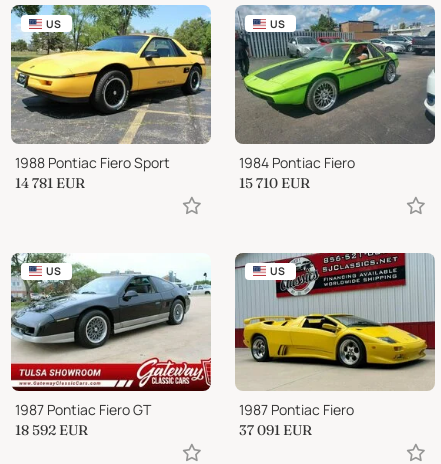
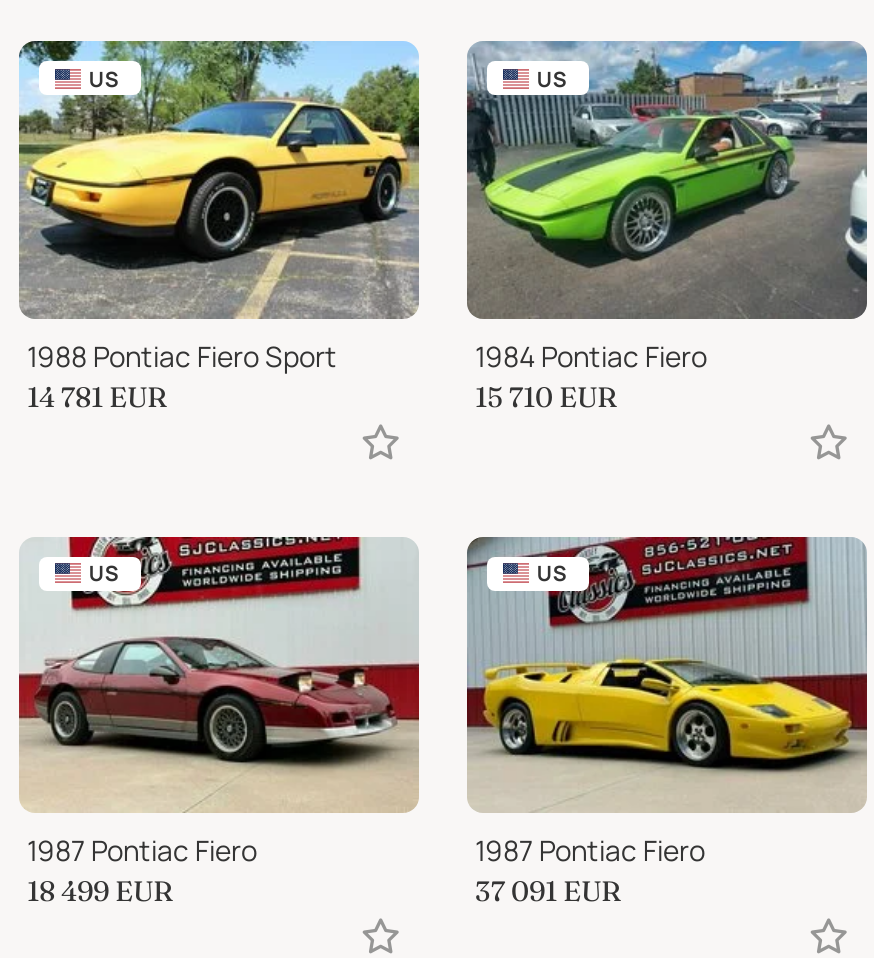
[10,252,211,439] [image] | 1987 Pontiac Fiero GT | 18 592 EUR -> [17,535,421,909] [image] | 1987 Pontiac Fiero | 18 499 EUR

